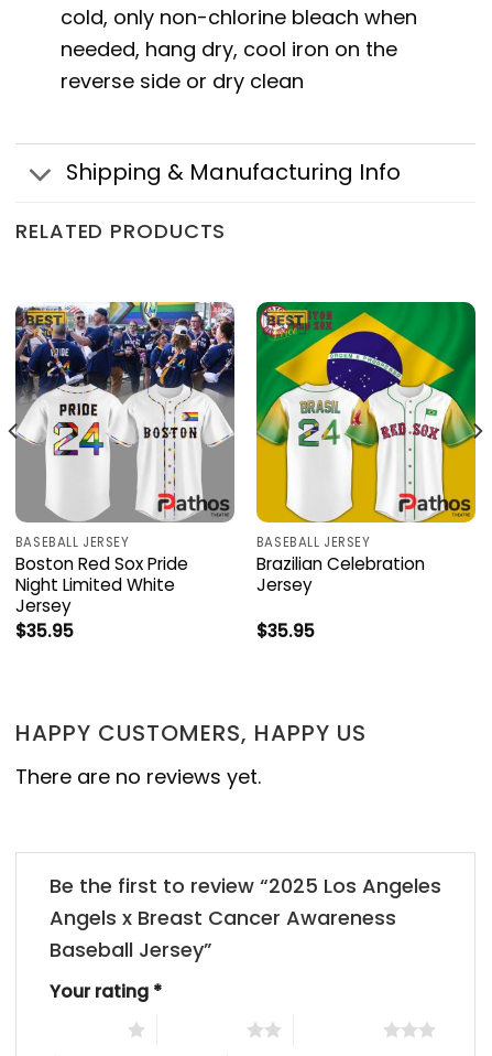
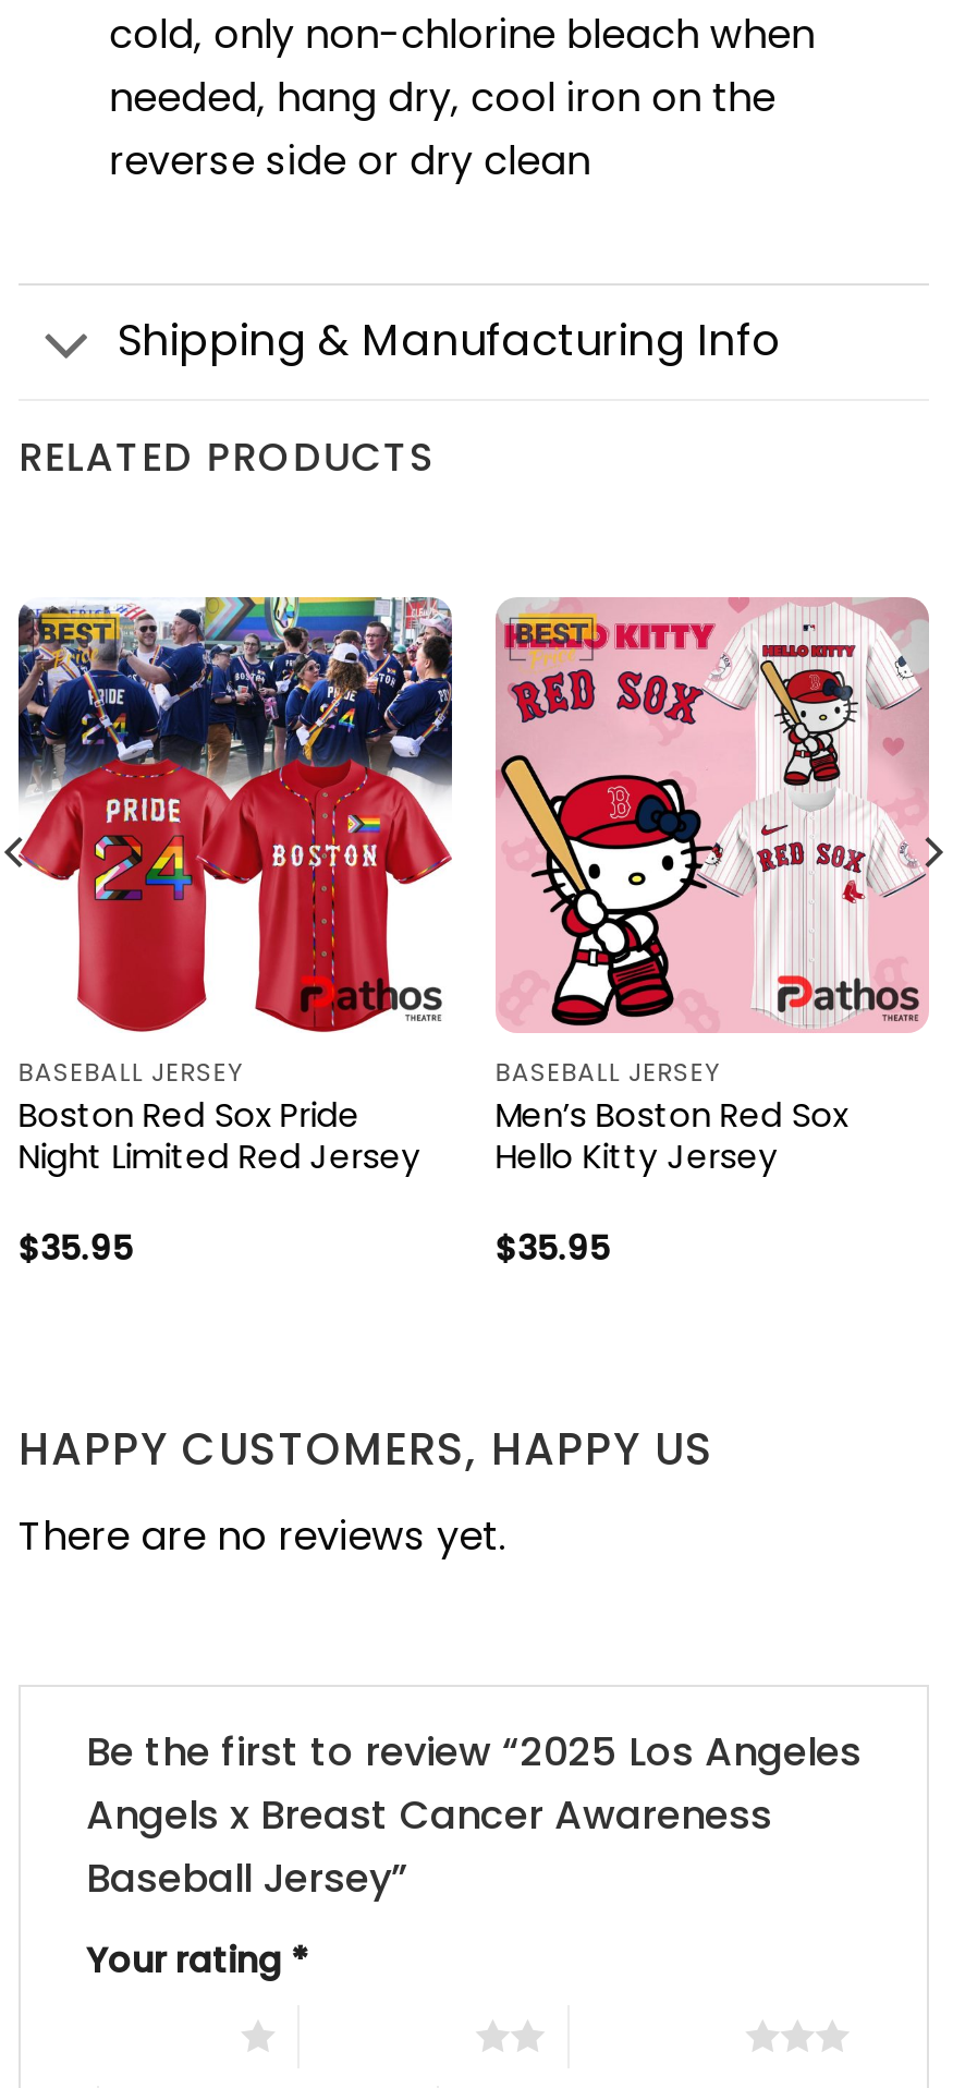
[255,301,477,596] [image] | Brazilian Celebration | Jersey -> [493,595,929,1178] [image] | Men’s Boston Red Sox | Hello Kitty Jersey
[14,384,236,524] [image] -> [19,758,452,1033] [image]
[15,573,175,617] Night Limited White | Jersey -> [18,1132,421,1178] Night Limited Red Jersey

